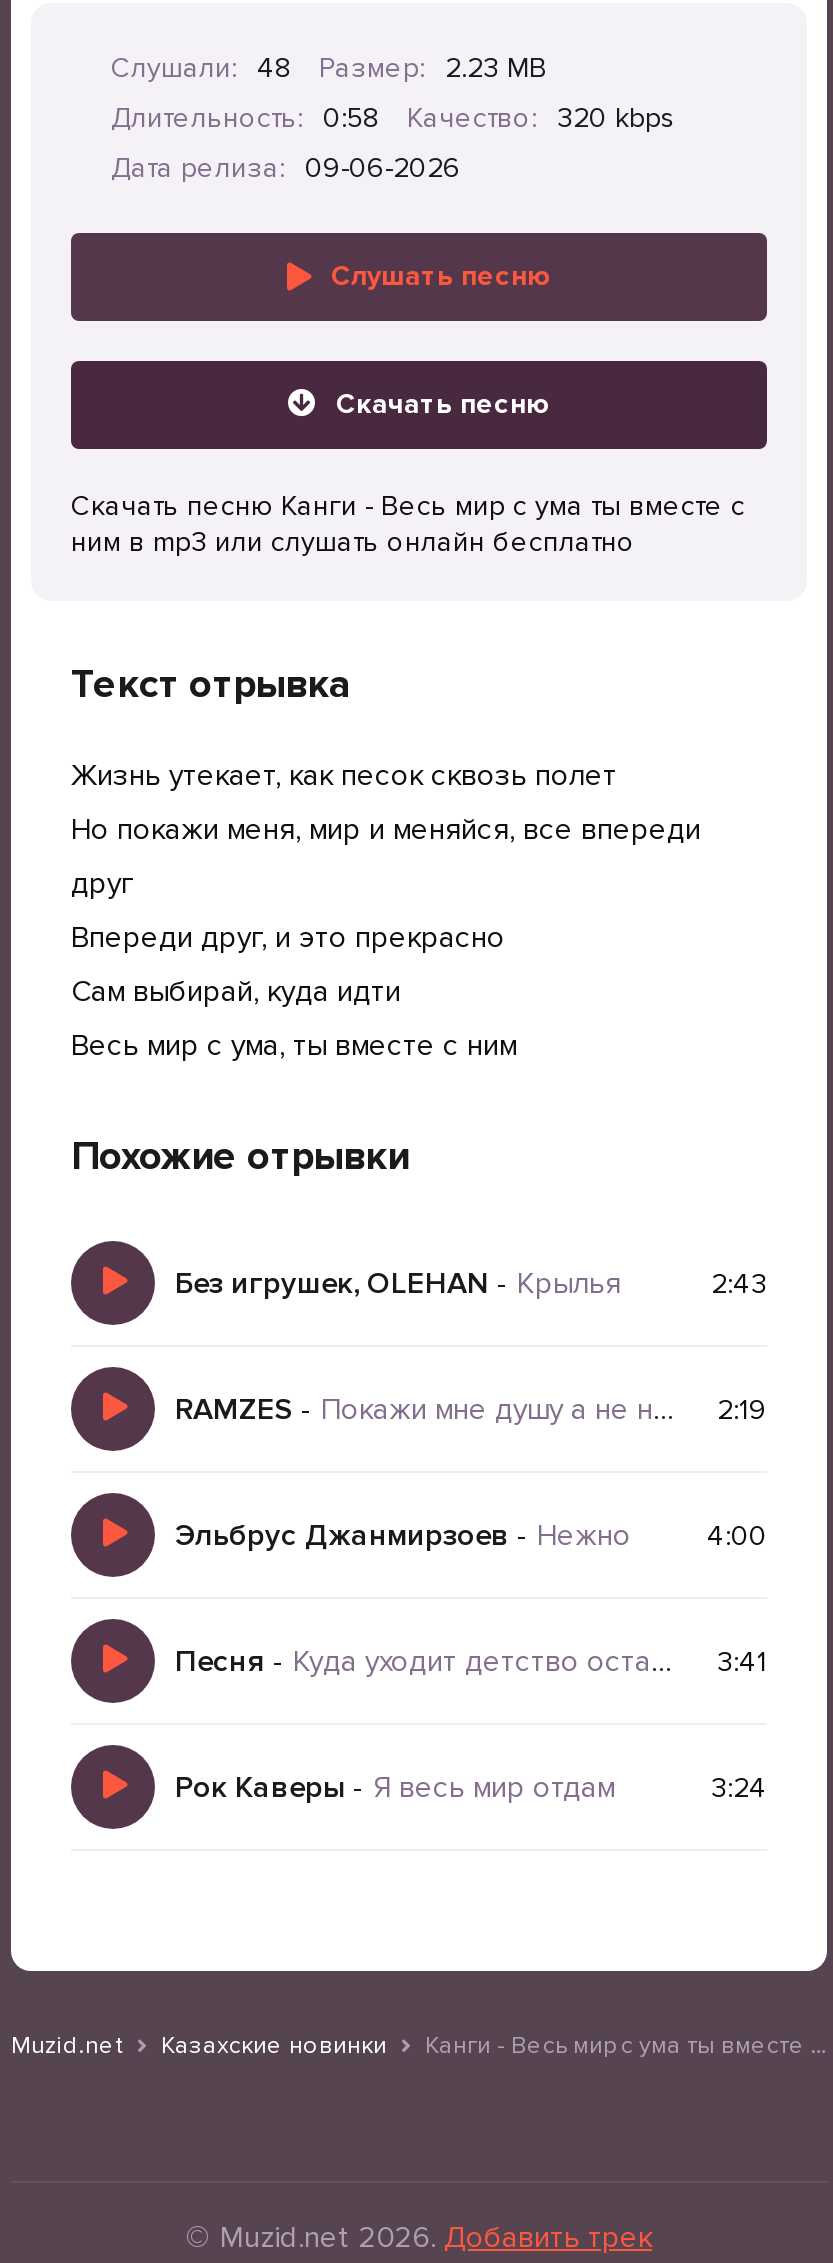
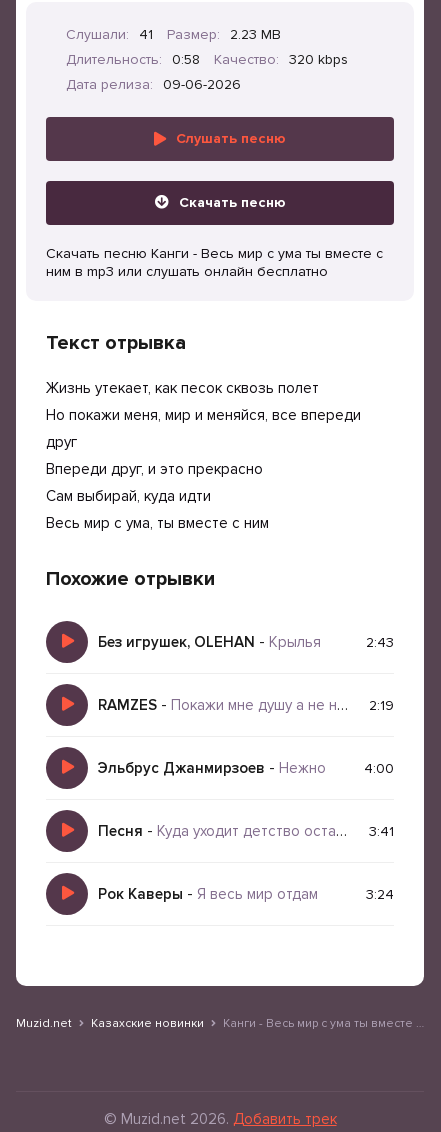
[111,51,291,85] Слушали: 48 -> [66,26,153,43] Слушали: 41

